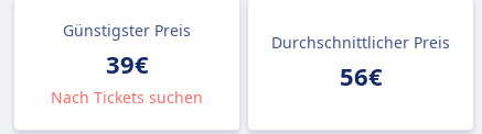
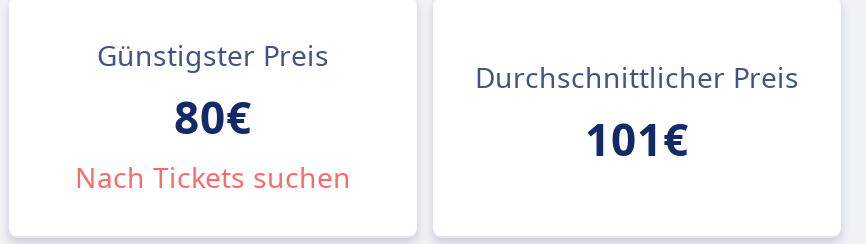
[105,47,148,80] 39€ -> [174,86,252,146] 80€
[339,59,382,92] 56€ -> [585,108,689,168] 101€

